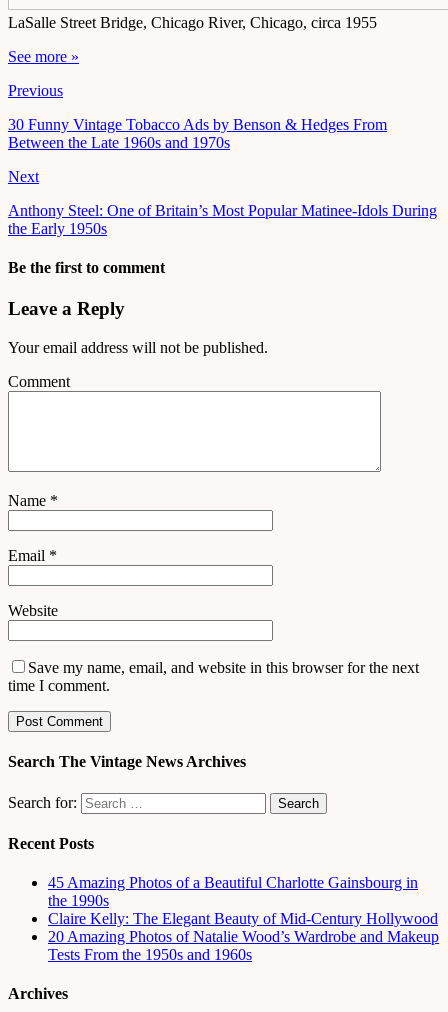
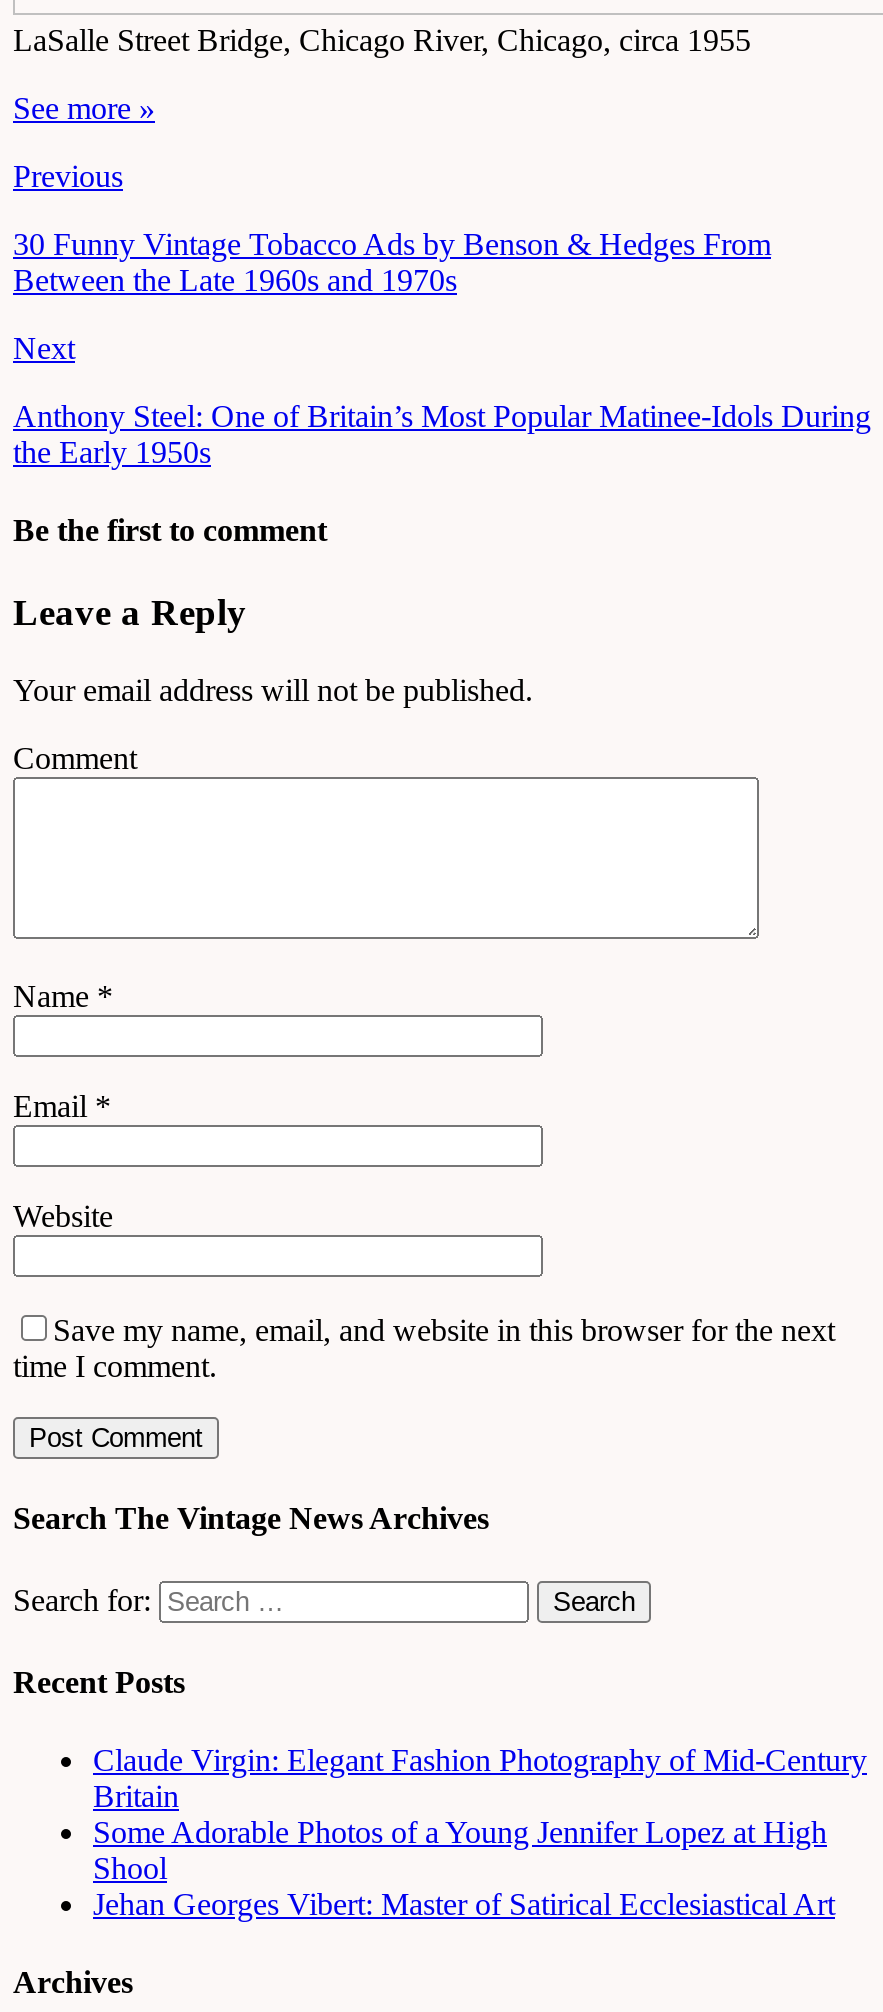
[48,874,439,963] 45 Amazing Photos of a Beautiful Charlotte Gainsbourg in | the 1990s | Claire Kelly: The Elegant Beauty of Mid-Century Hollywood | 20 Amazing Photos of Natalie Wood’s Wardrobe and Makeup | Tests From the 1950s and 1960s -> [93,1743,867,1921] Claude Virgin: Elegant Fashion Photography of Mid-Century | Britain | Some Adorable Photos of a Young Jennifer Lopez at High | Shool | Jehan Georges Vibert: Master of Satirical Ecclesiastical Art

